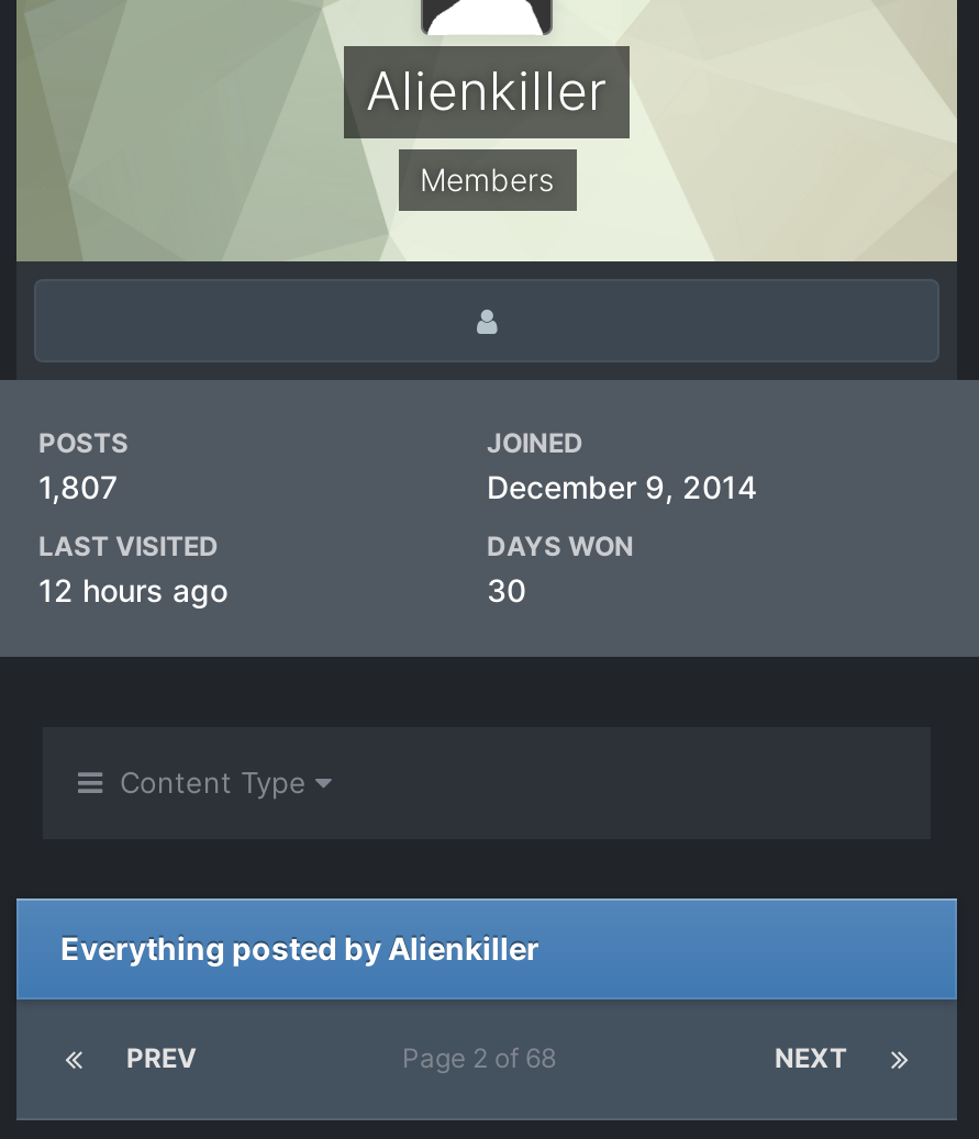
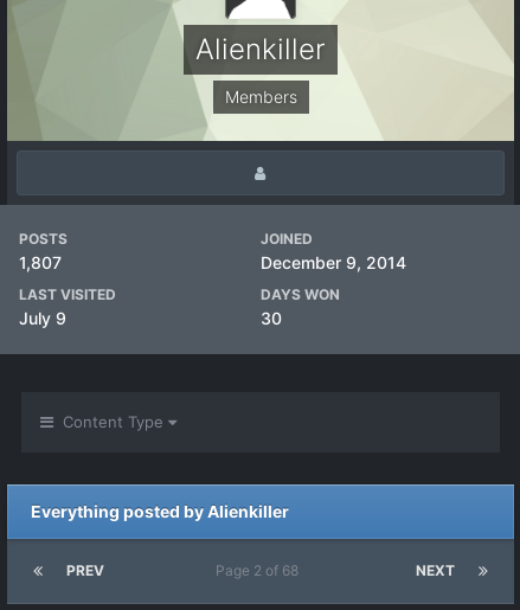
[38,571,227,608] 12 hours ago -> [19,308,66,328] July 9

